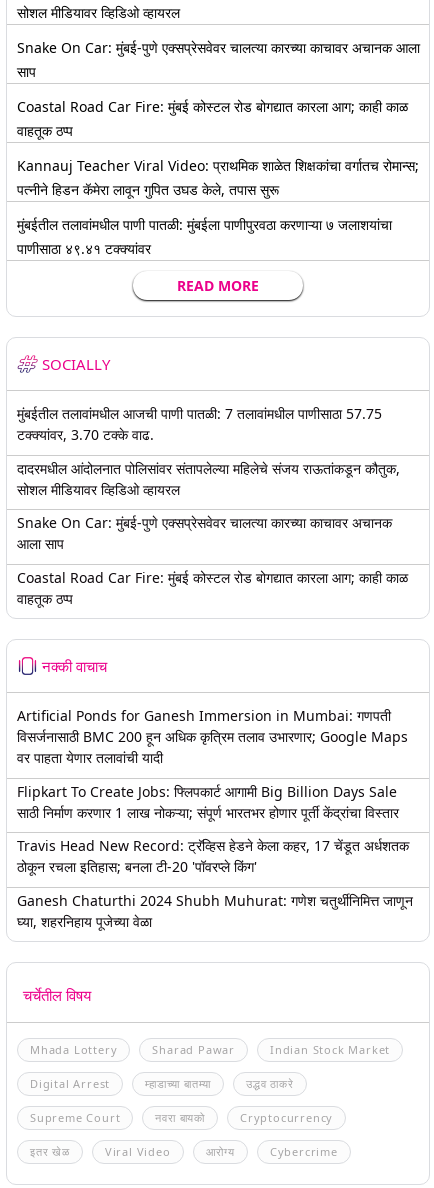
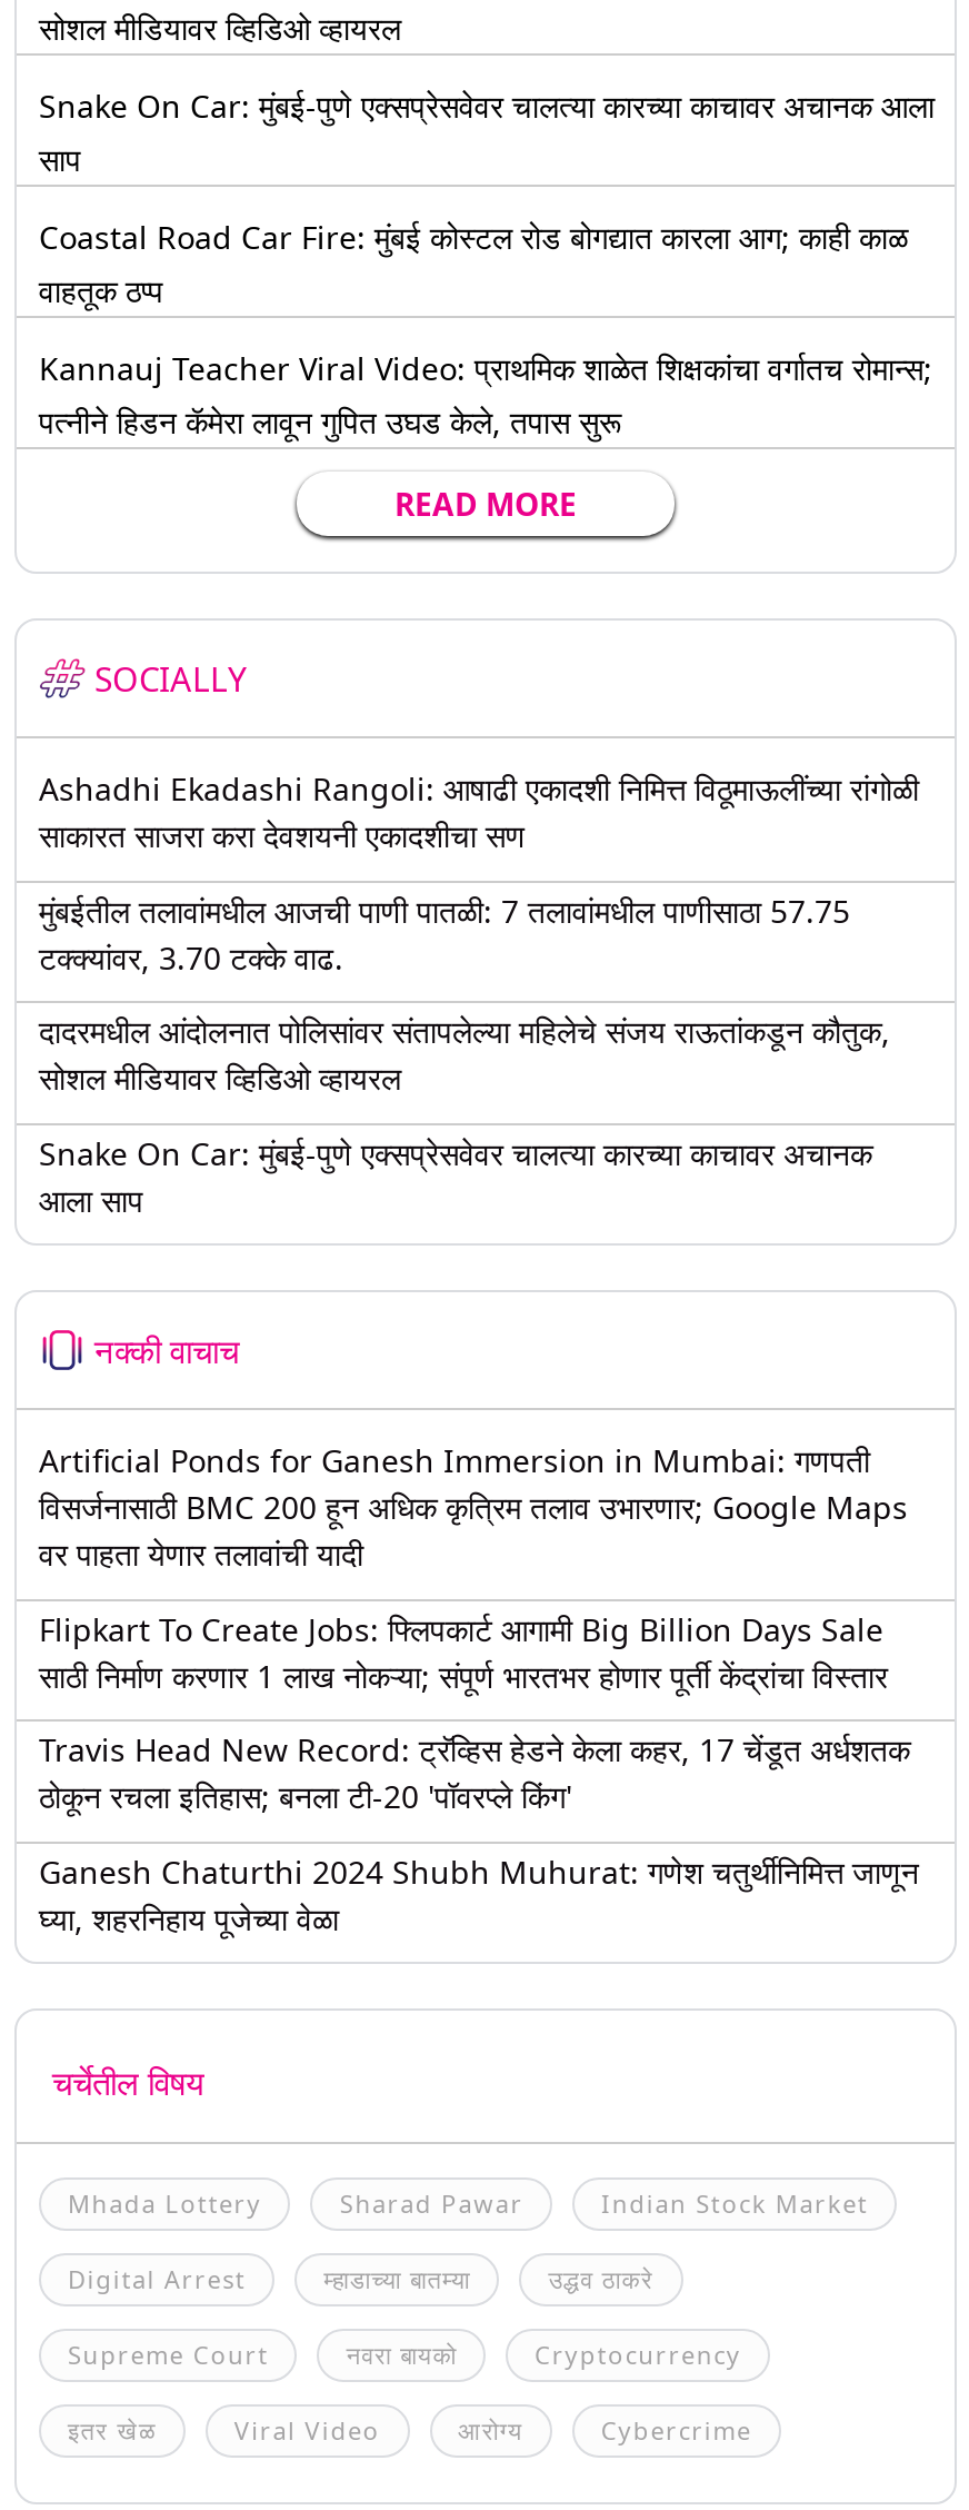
[17,215,392,258] मुंबईतील तलावांमधील पाणी पातळी: मुंबईला पाणीपुरवठा करणाऱ्या ७ जलाशयांचा | पाणीसाठा ४९.४१ टक्क्यांवर -> none
none -> [39,768,919,857] Ashadhi Ekadashi Rangoli: आषाढी एकादशी निमित्त विठूमाऊलींच्या रांगोळी | साकारत साजरा करा देवशयनी एकादशीचा सण
[17,568,408,608] Coastal Road Car Fire: मुंबई कोस्टल रोड बोगद्यात कारला आग; काही काळ | वाहतूक ठप्प -> none

